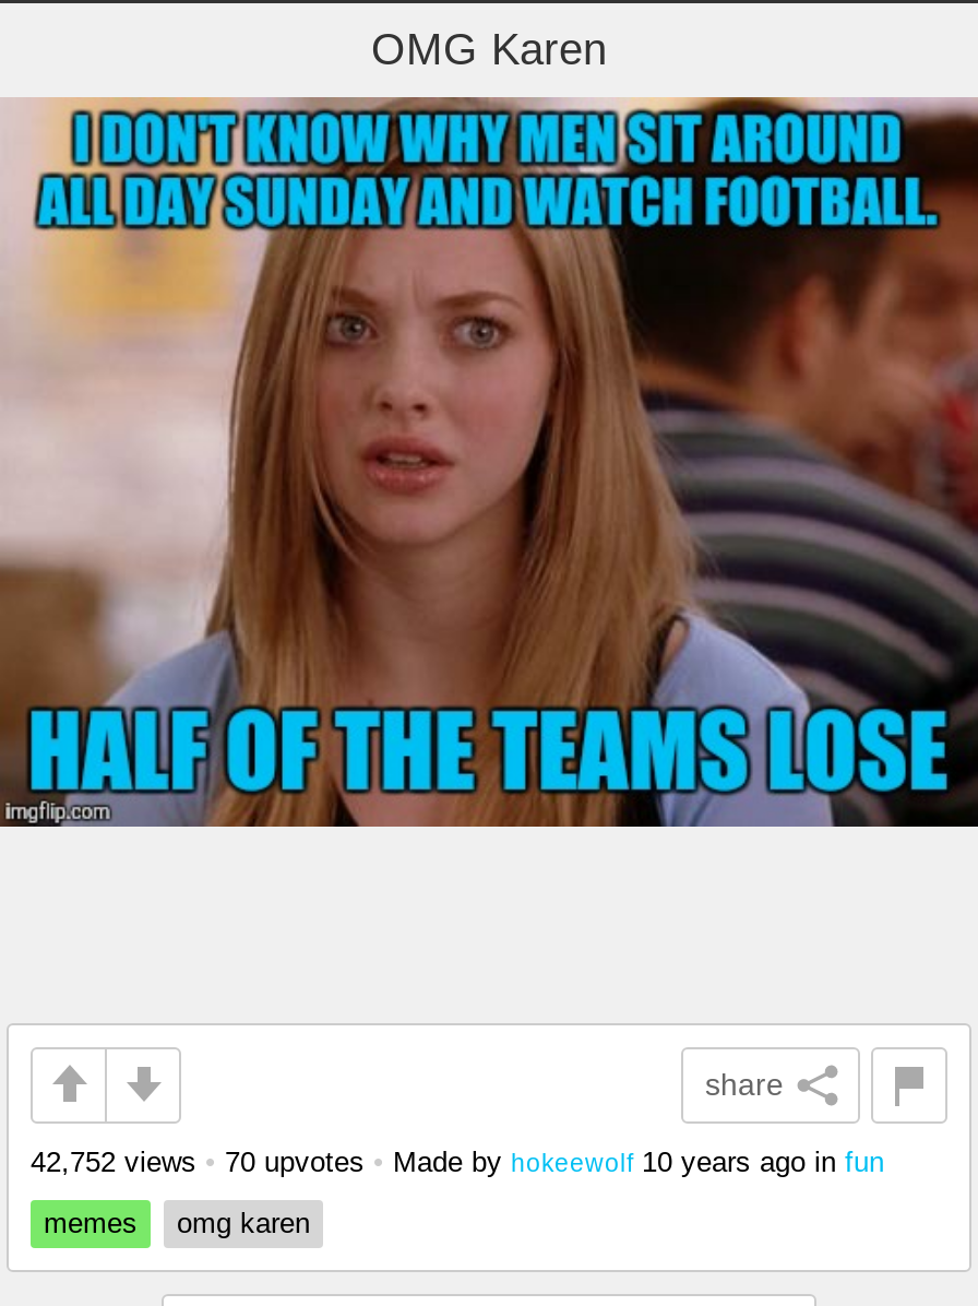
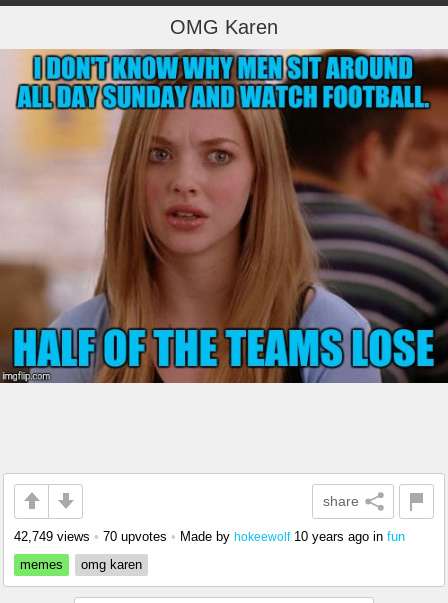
[31,1145,884,1178] 42,752 views • 70 upvotes • Made by hokeewolf 10 years ago in fun -> [14,529,405,544] 42,749 views • 70 upvotes • Made by hokeewolf 10 years ago in fun

